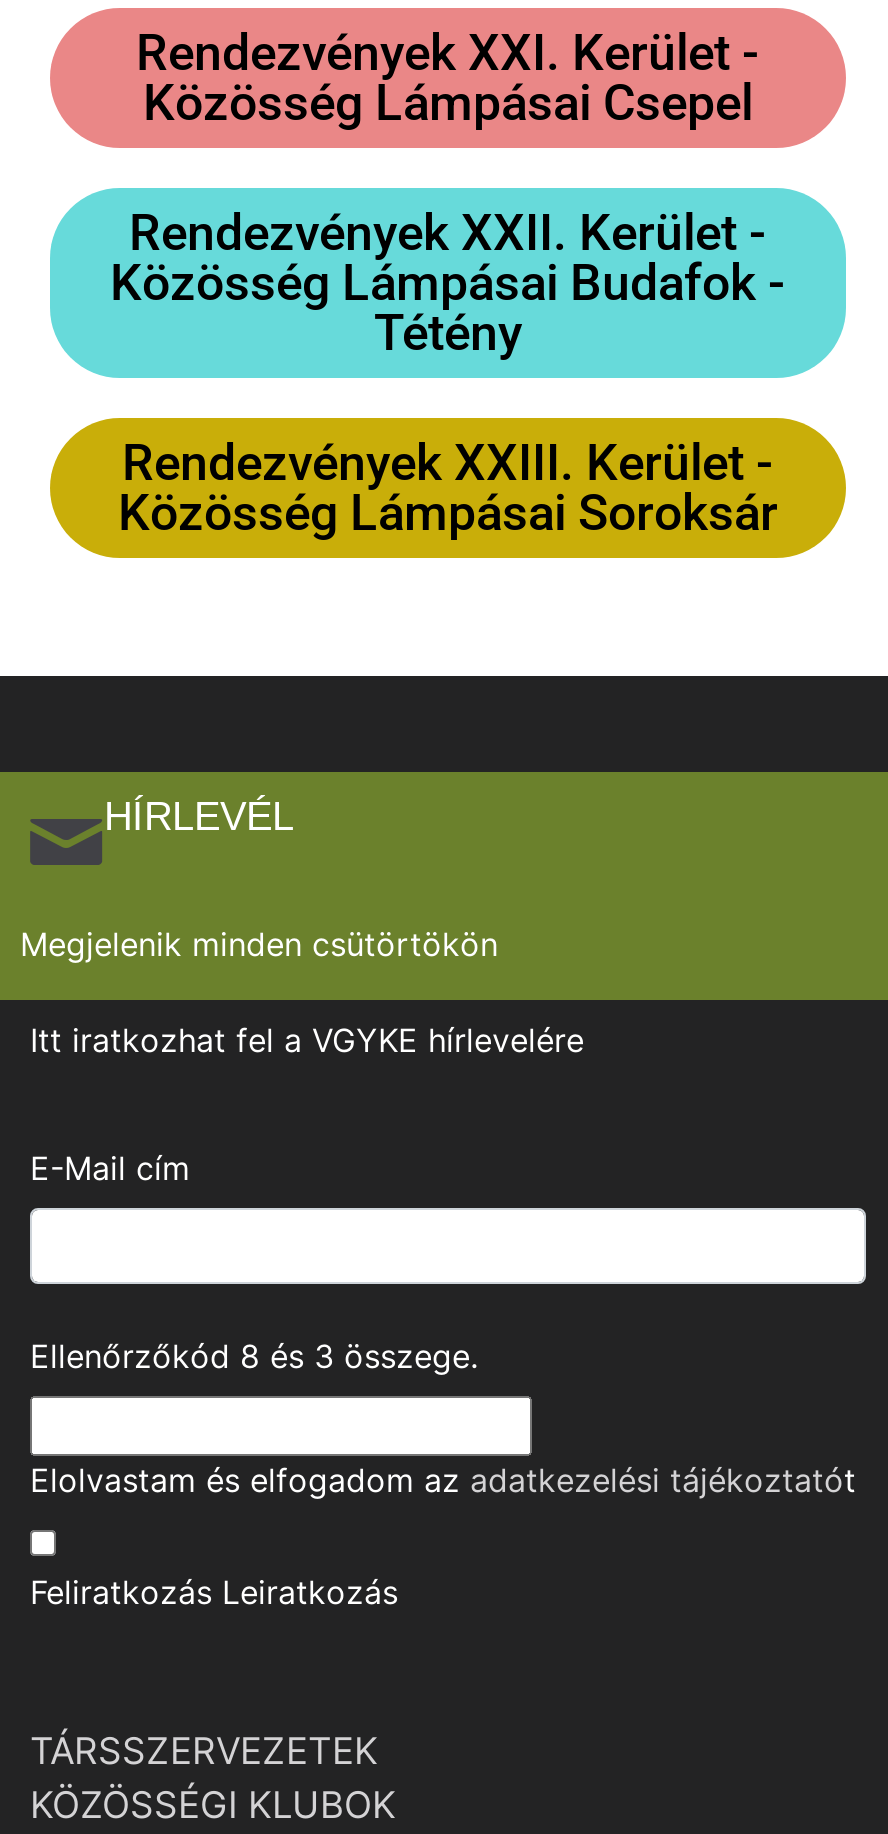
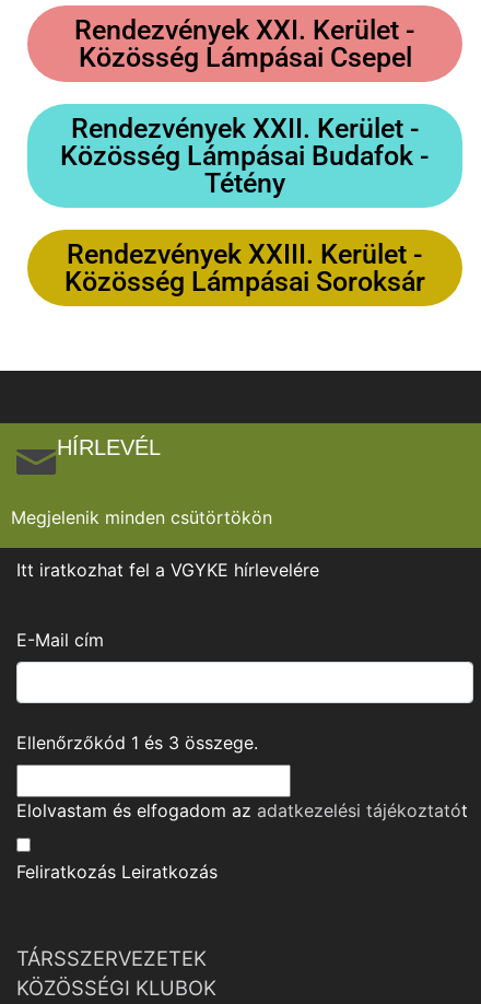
[30,1336,478,1376] Ellenőrzőkód 8 és 3 összege. -> [16,732,258,754] Ellenőrzőkód 1 és 3 összege.

